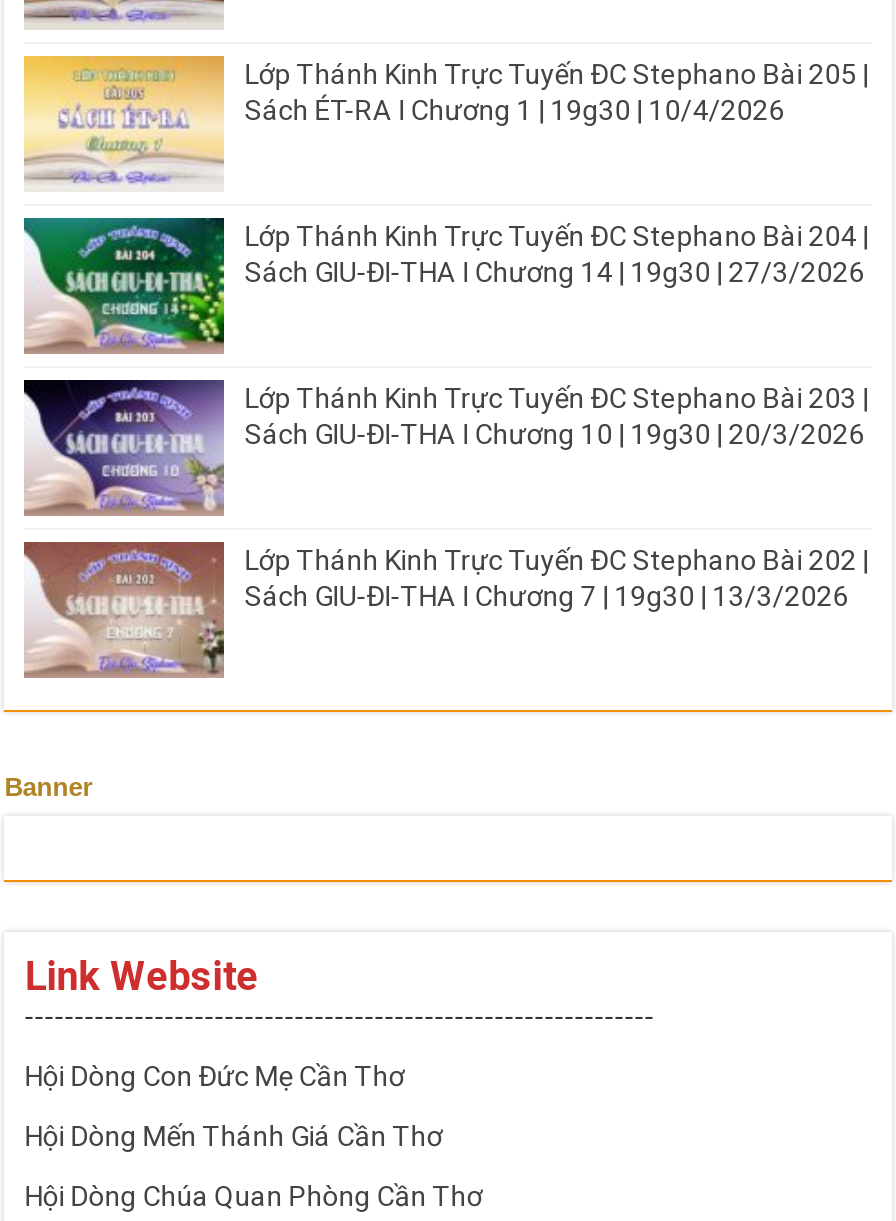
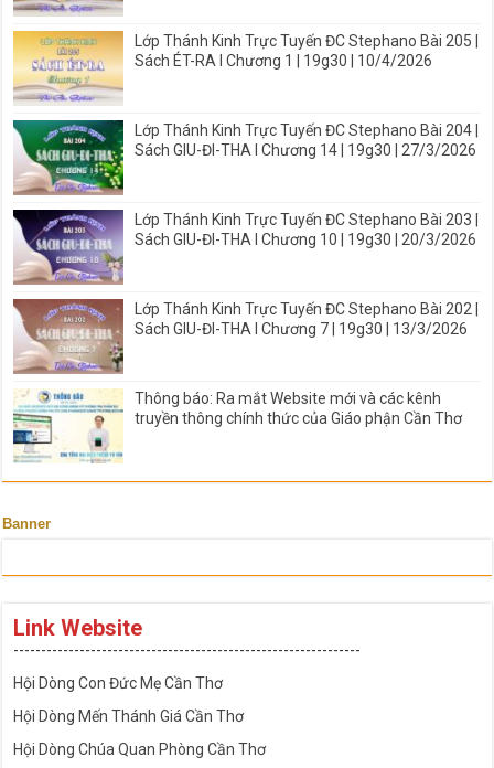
none -> [12,390,462,463] [image] | Thông báo: Ra mắt Website mới và các kênh | truyền thông chính thức của Giáo phận Cần Thơ

